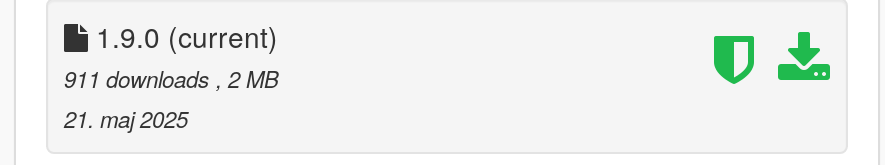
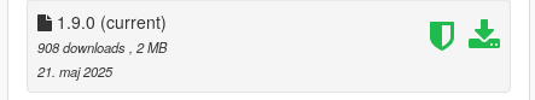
[64,63,278,95] 911 downloads, 2 MB -> [37,38,167,57] 908 downloads, 2 MB

